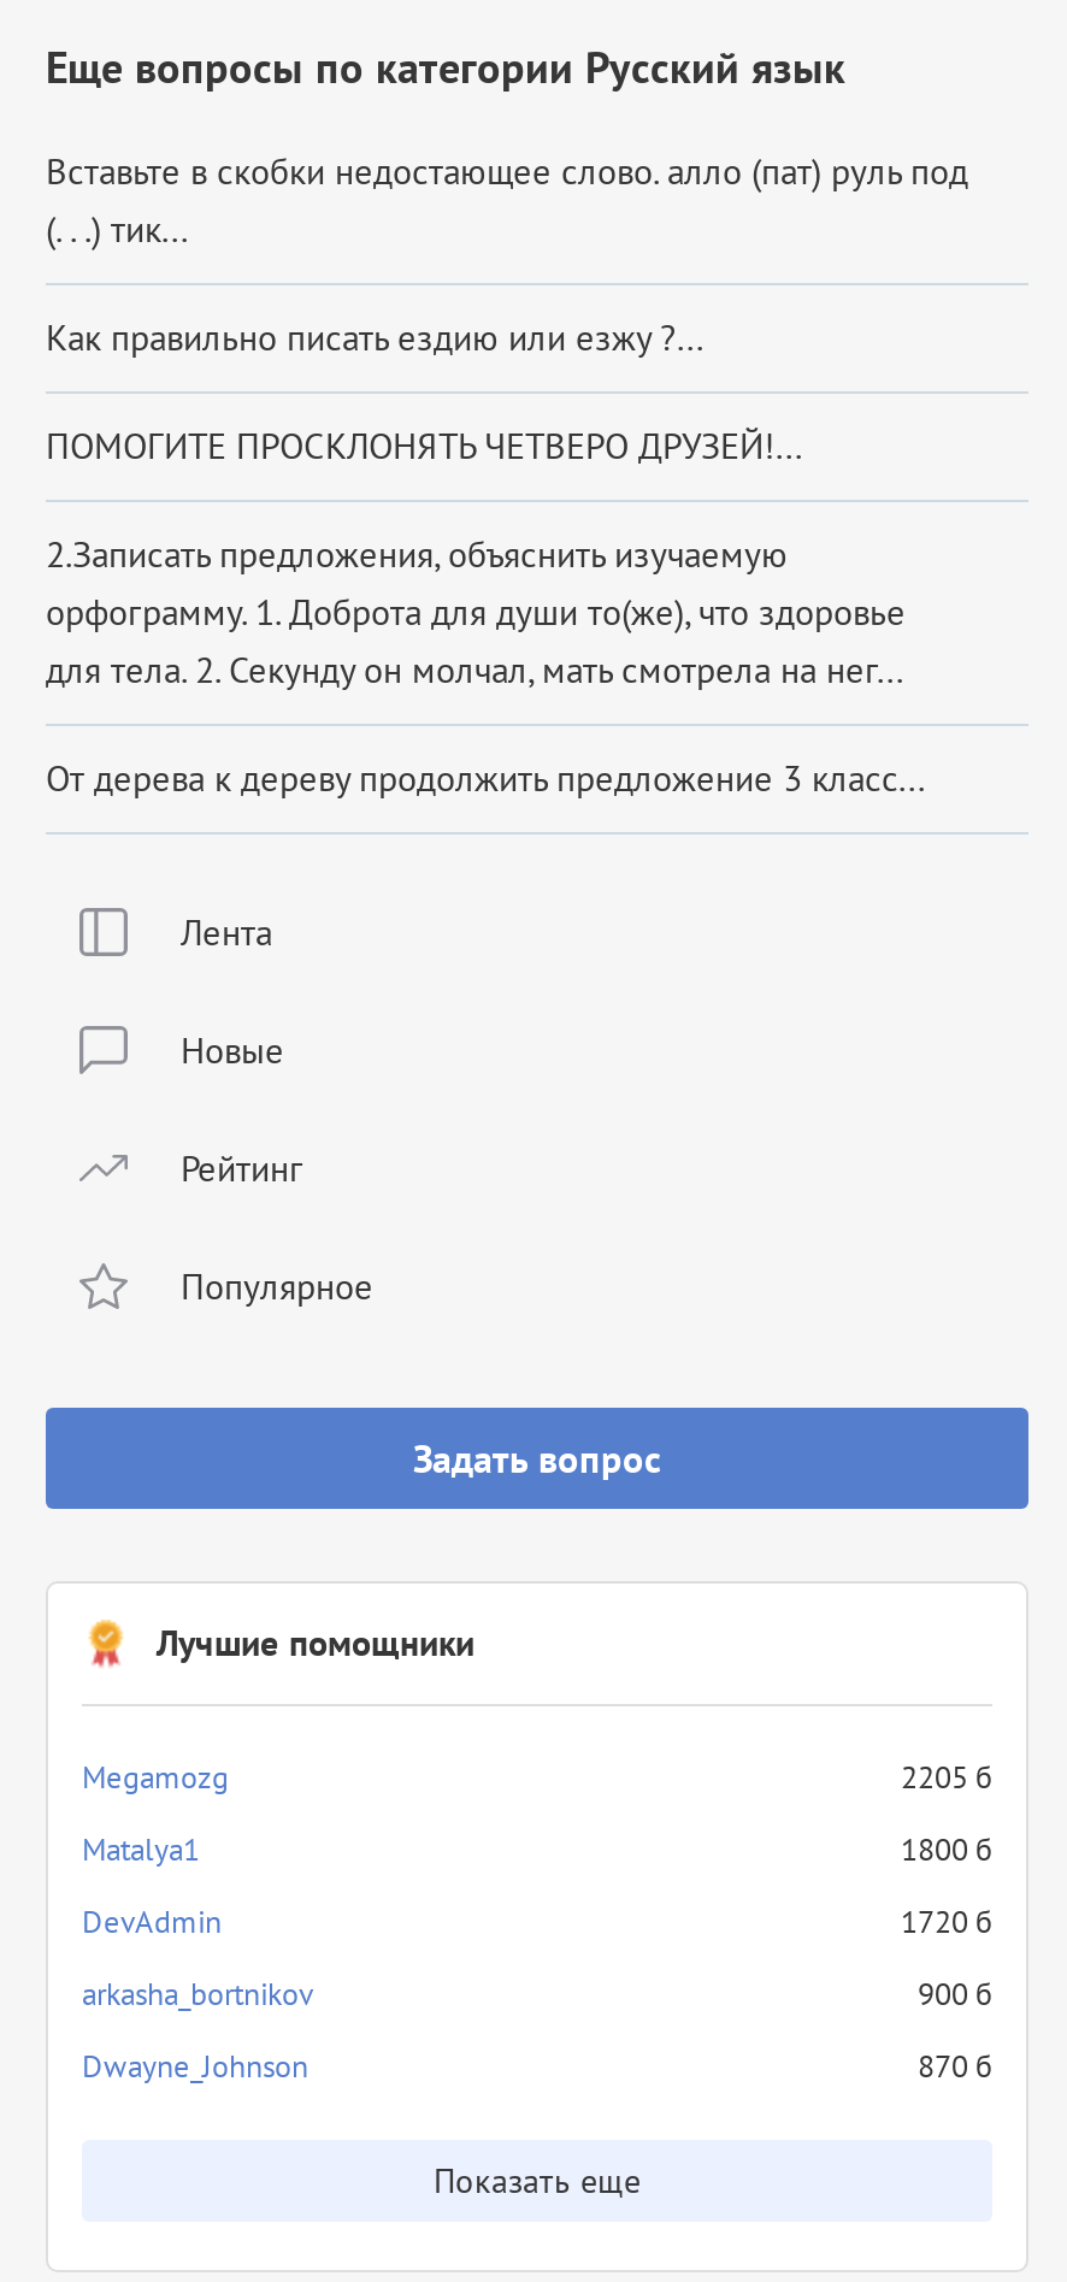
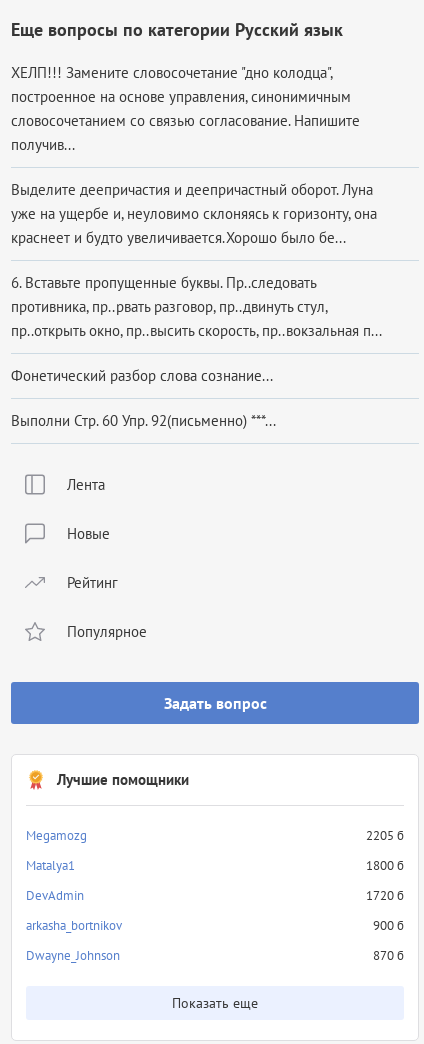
[46,148,968,252] Вставьте в скобки недостающее слово. алло (пат) руль под | (. . .) тик... -> [11,63,360,154] ХЕЛП!!! Замените словосочетание "дно колодца", | построенное на основе управления, синонимичным | словосочетанием со связью согласование. Напишите | получив...
[46,314,703,360] Как правильно писать ездию или езжу ?... -> [11,180,377,247] Выделите деепричастия и деепричастный оборот. Луна | уже на ущербе и, неуловимо склоняясь к горизонту, она | краснеет и будто увеличивается.Хорошо было бе...
[46,423,802,468] ПОМОГИТЕ ПРОСКЛОНЯТЬ ЧЕТВЕРО ДРУЗЕЙ!... -> [11,273,382,340] 6. Вставьте пропущенные буквы. Пр..следовать | противника, пр..рвать разговор, пр..двинуть стул, | пр..открыть окно, пр..высить скорость, пр..вокзальная п...
[46,531,906,692] 2.Записать предложения, объяснить изучаемую | орфограмму. 1. Доброта для души то(же), что здоровье | для тела. 2. Секунду он молчал, мать смотрела на нег... -> [11,366,273,385] Фонетический разбор слова сознание...
[46,755,925,801] От дерева к дереву продолжить предложение 3 класс... -> [11,411,276,430] Выполни Стр. 60 Упр. 92(письменно) ***...

